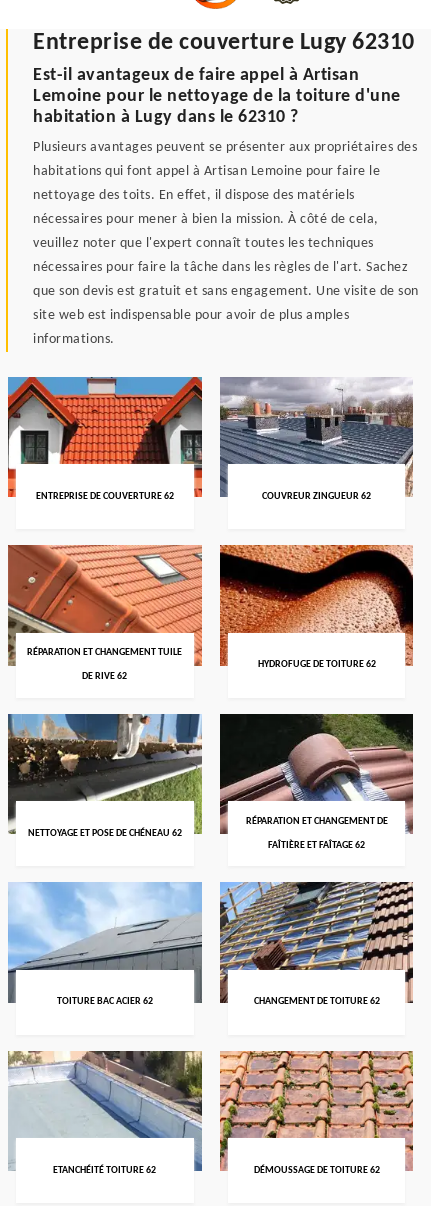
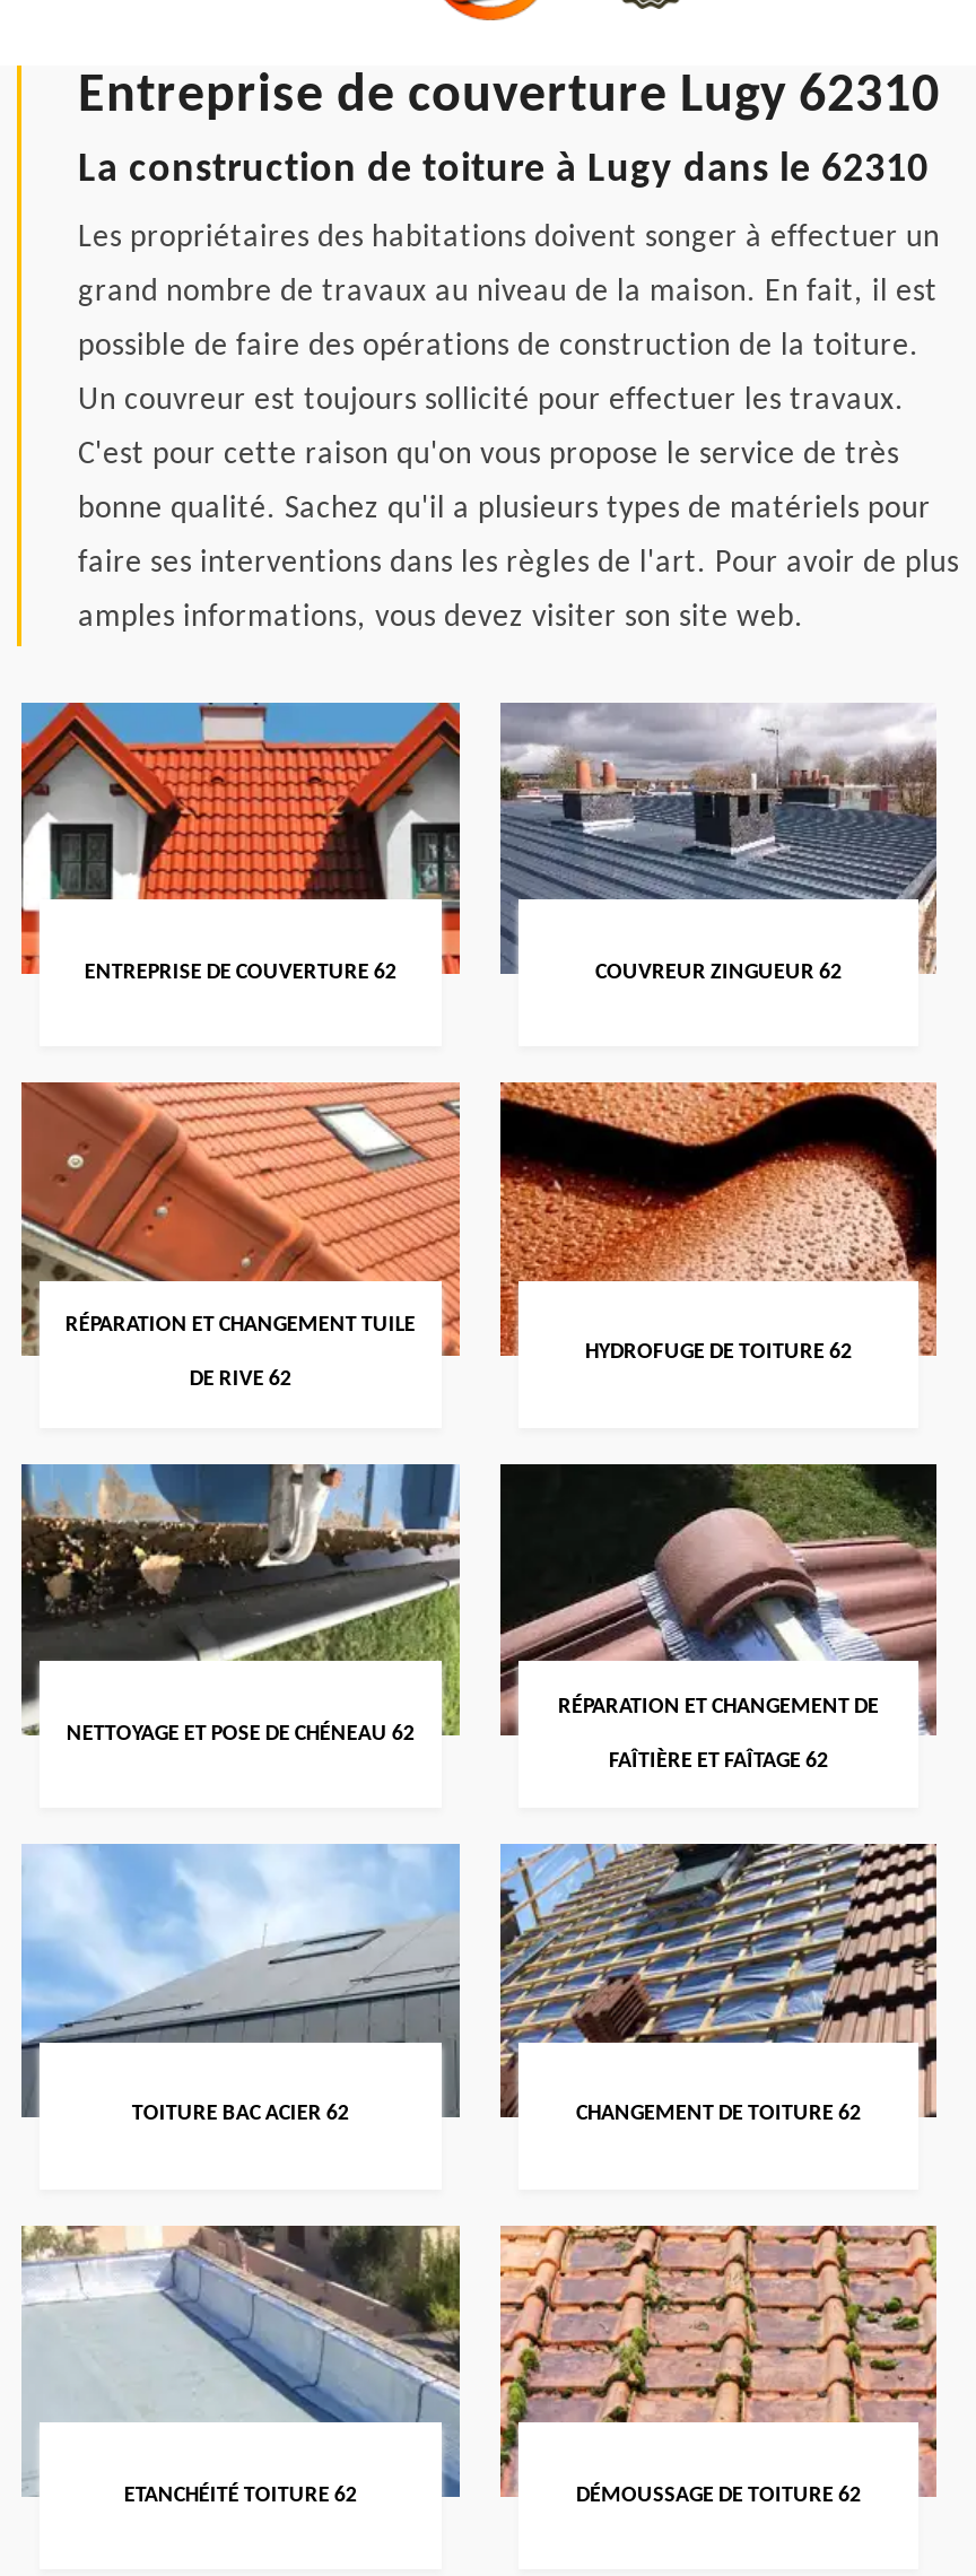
[33,66,418,347] Est-il avantageux de faire appel à Artisan | Lemoine pour le nettoyage de la toiture d'une | habitation à Lugy dans le 62310 ? | Plusieurs avantages peuvent se présenter aux propriétaires des | habitations qui font appel à Artisan Lemoine pour faire le | nettoyage des toits. En effet, il dispose des matériels | nécessaires pour mener à bien la mission. À côté de cela, | veuillez noter que l'expert connaît toutes les techniques | nécessaires pour faire la tâche dans les règles de l'art. Sachez | que son devis est gratuit et sans engagement. Une visite de son | site web est indispensable pour avoir de plus amples | informations. -> [78,148,959,634] La construction de toiture à Lugy dans le 62310 | Les propriétaires des habitations doivent songer à effectuer un | grand nombre de travaux au niveau de la maison. En fait, il est | possible de faire des opérations de construction de la toiture. | Un couvreur est toujours sollicité pour effectuer les travaux. | C'est pour cette raison qu'on vous propose le service de très | bonne qualité. Sachez qu'il a plusieurs types de matériels pour | faire ses interventions dans les règles de l'art. Pour avoir de plus | amples informations, vous devez visiter son site web.

